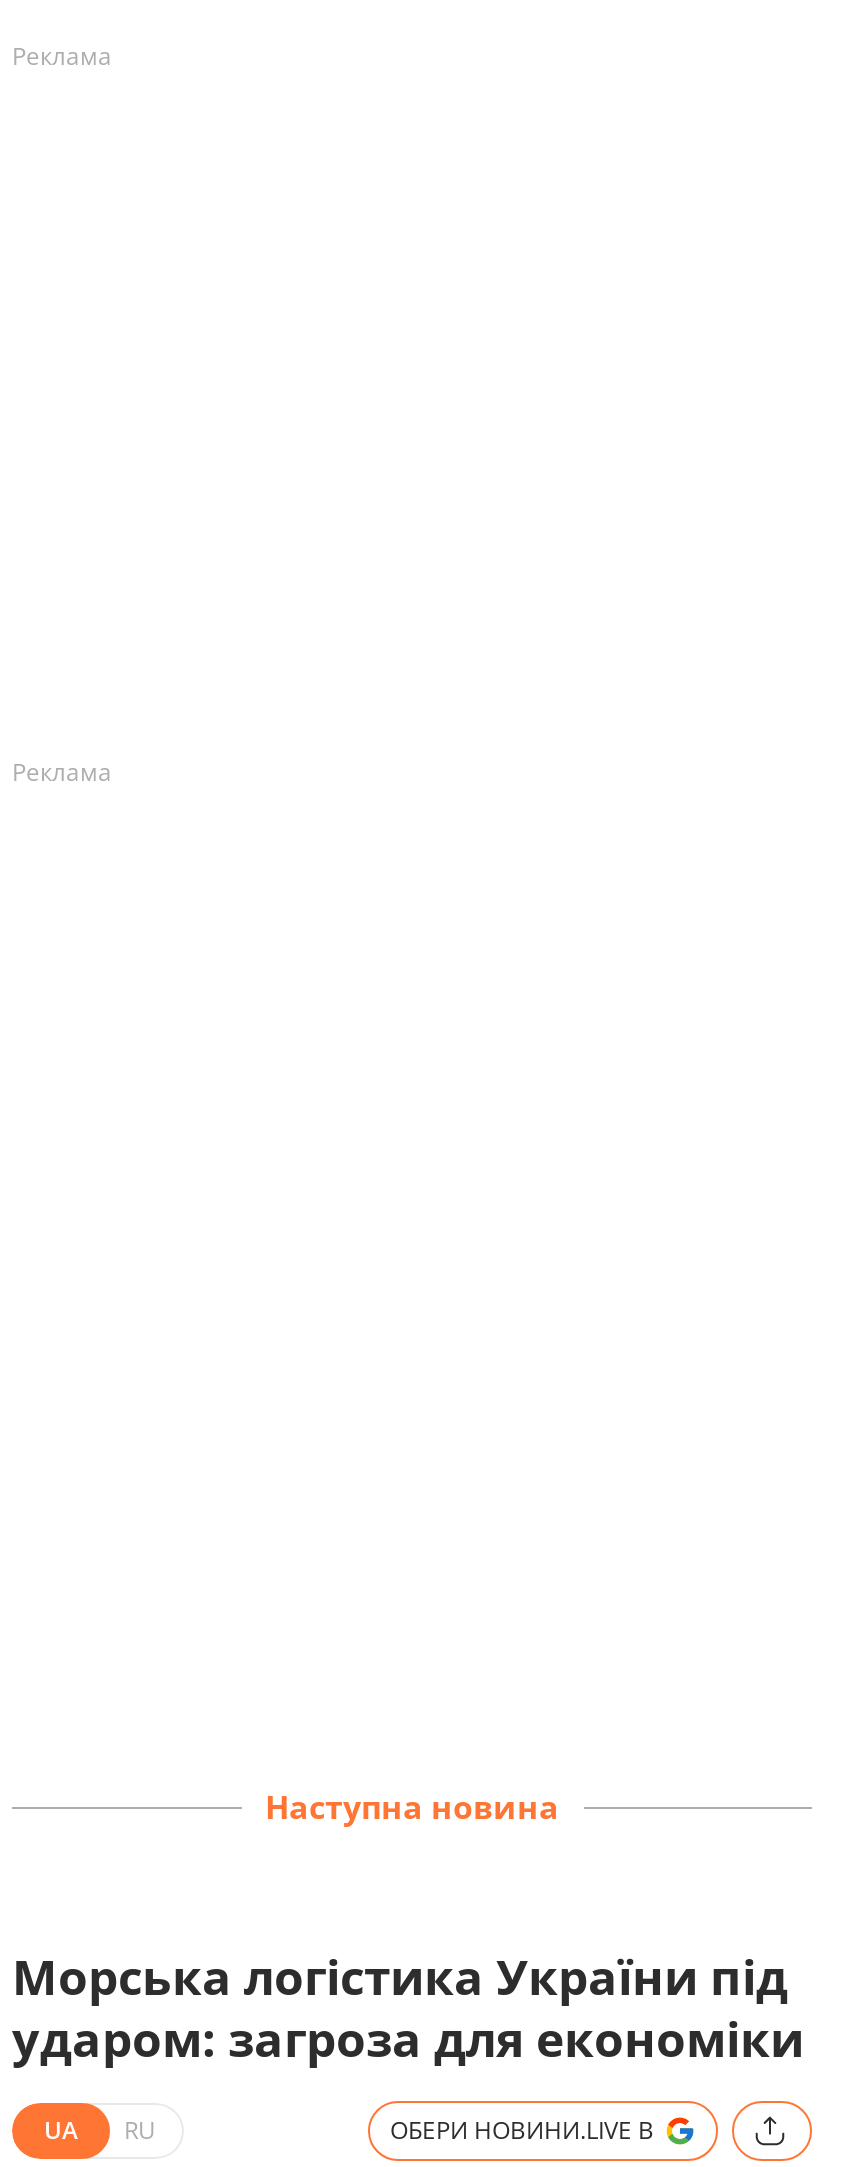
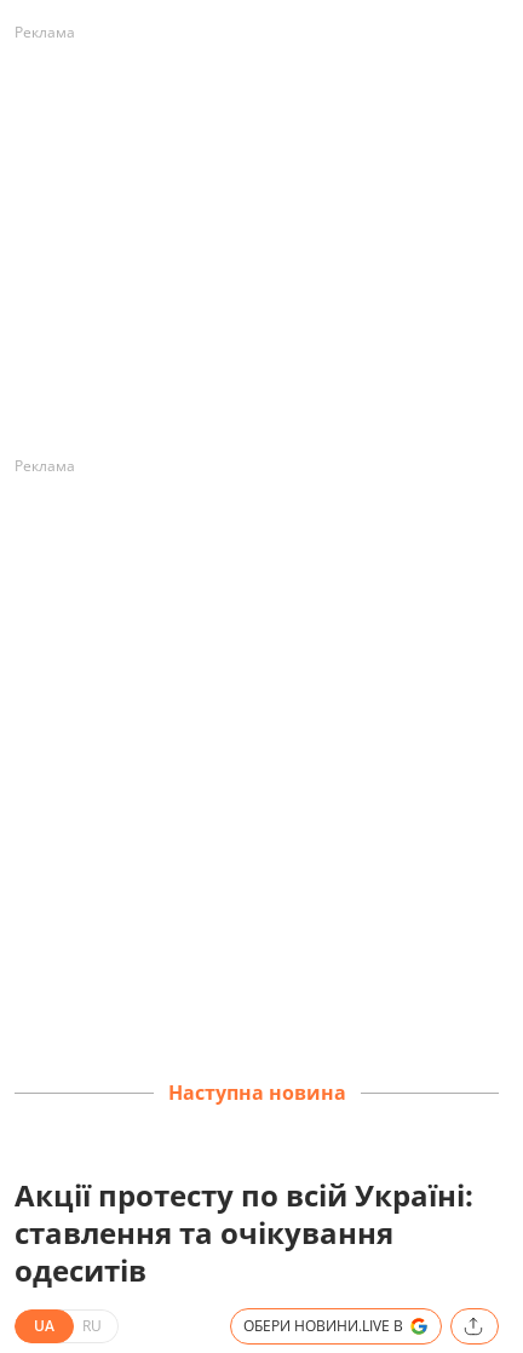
[12,1943,804,2071] Морська логістика України під | ударом: загроза для економіки -> [15,1175,473,1290] Акції протесту по всій Україні: | ставлення та очікування | одеситів

